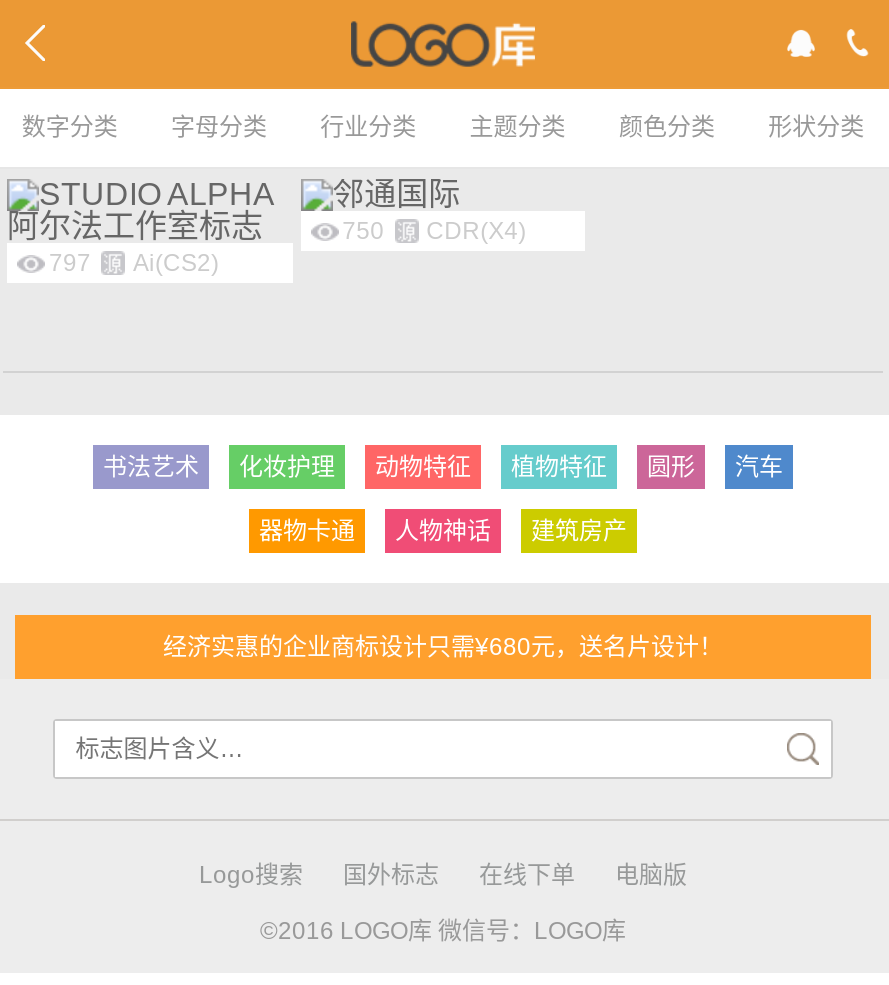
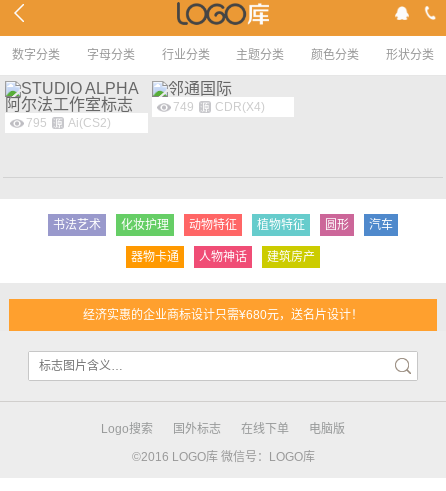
[342,217,526,245] 750 CDR(X4) -> [173,100,265,114] 749 CDR(X4)
[49,249,219,277] 797 Ai(CS2) -> [26,116,111,130] 795 Ai(CS2)

